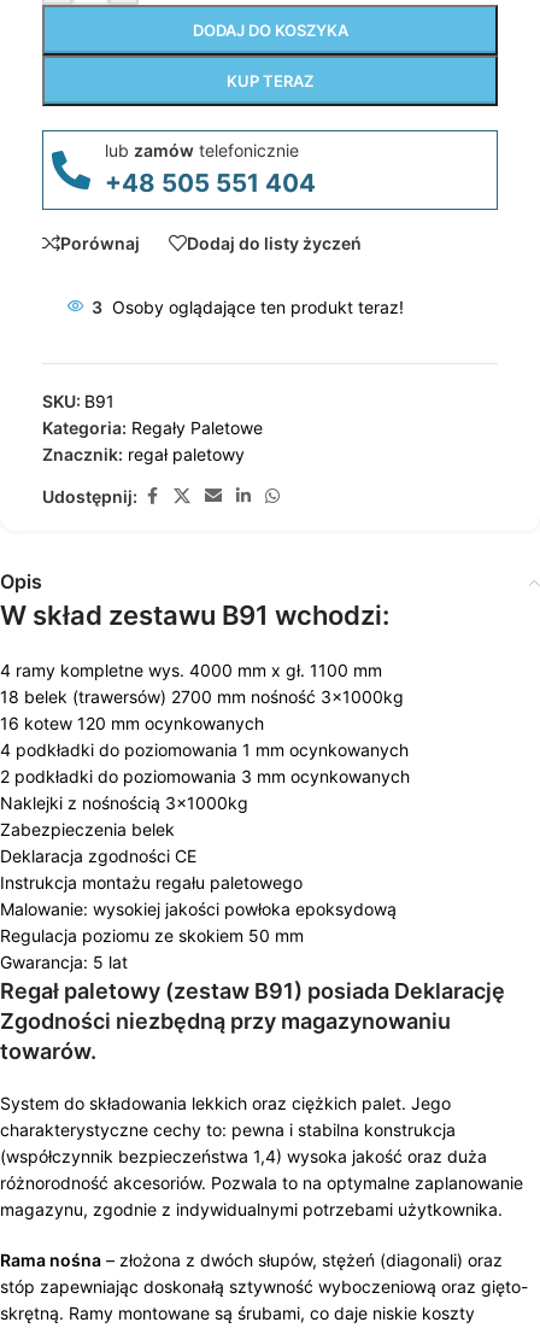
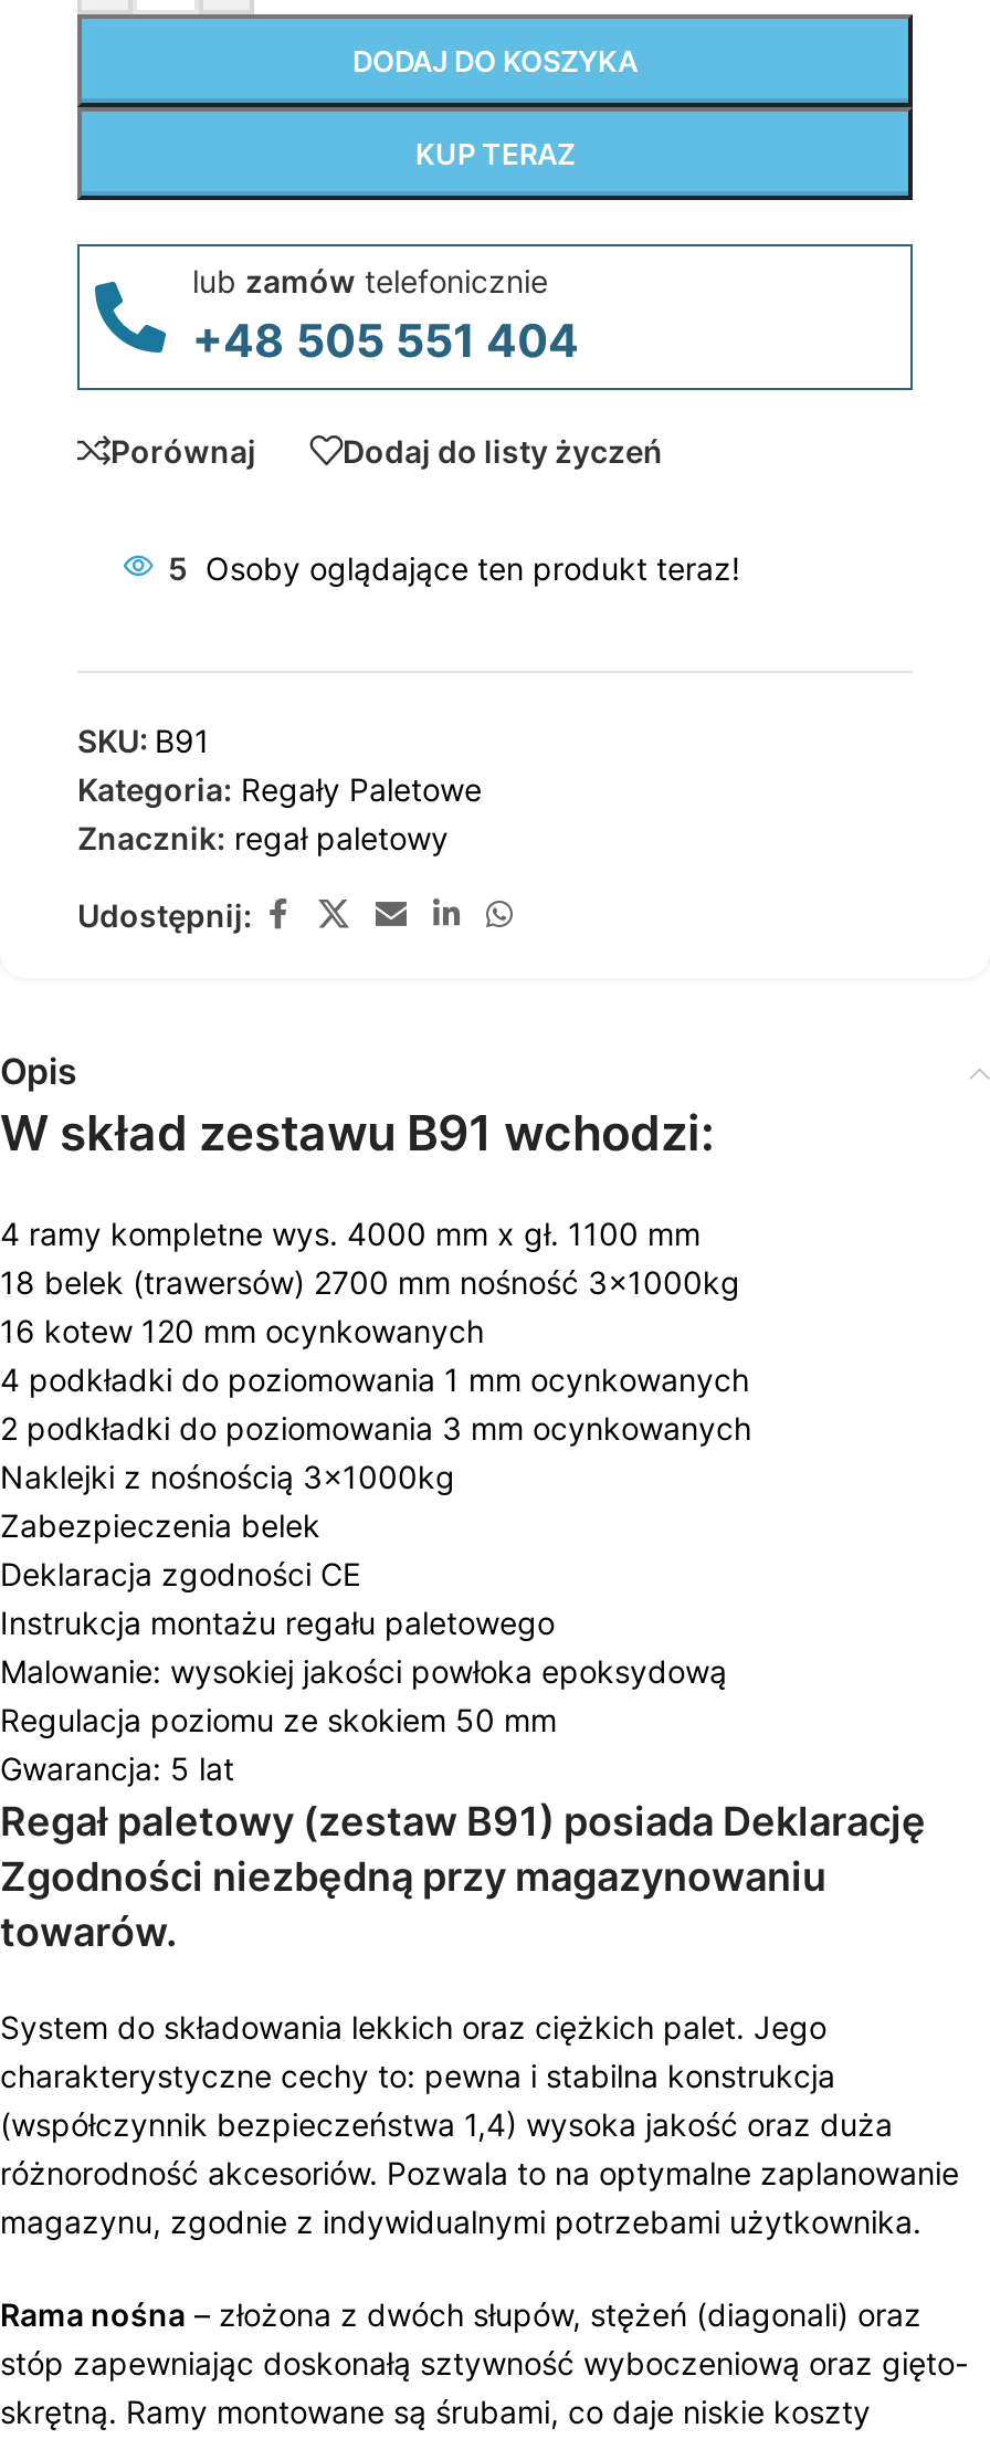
[92,297,404,317] 3 Osoby oglądające ten produkt teraz! -> [168,549,740,587] 5 Osoby oglądające ten produkt teraz!

